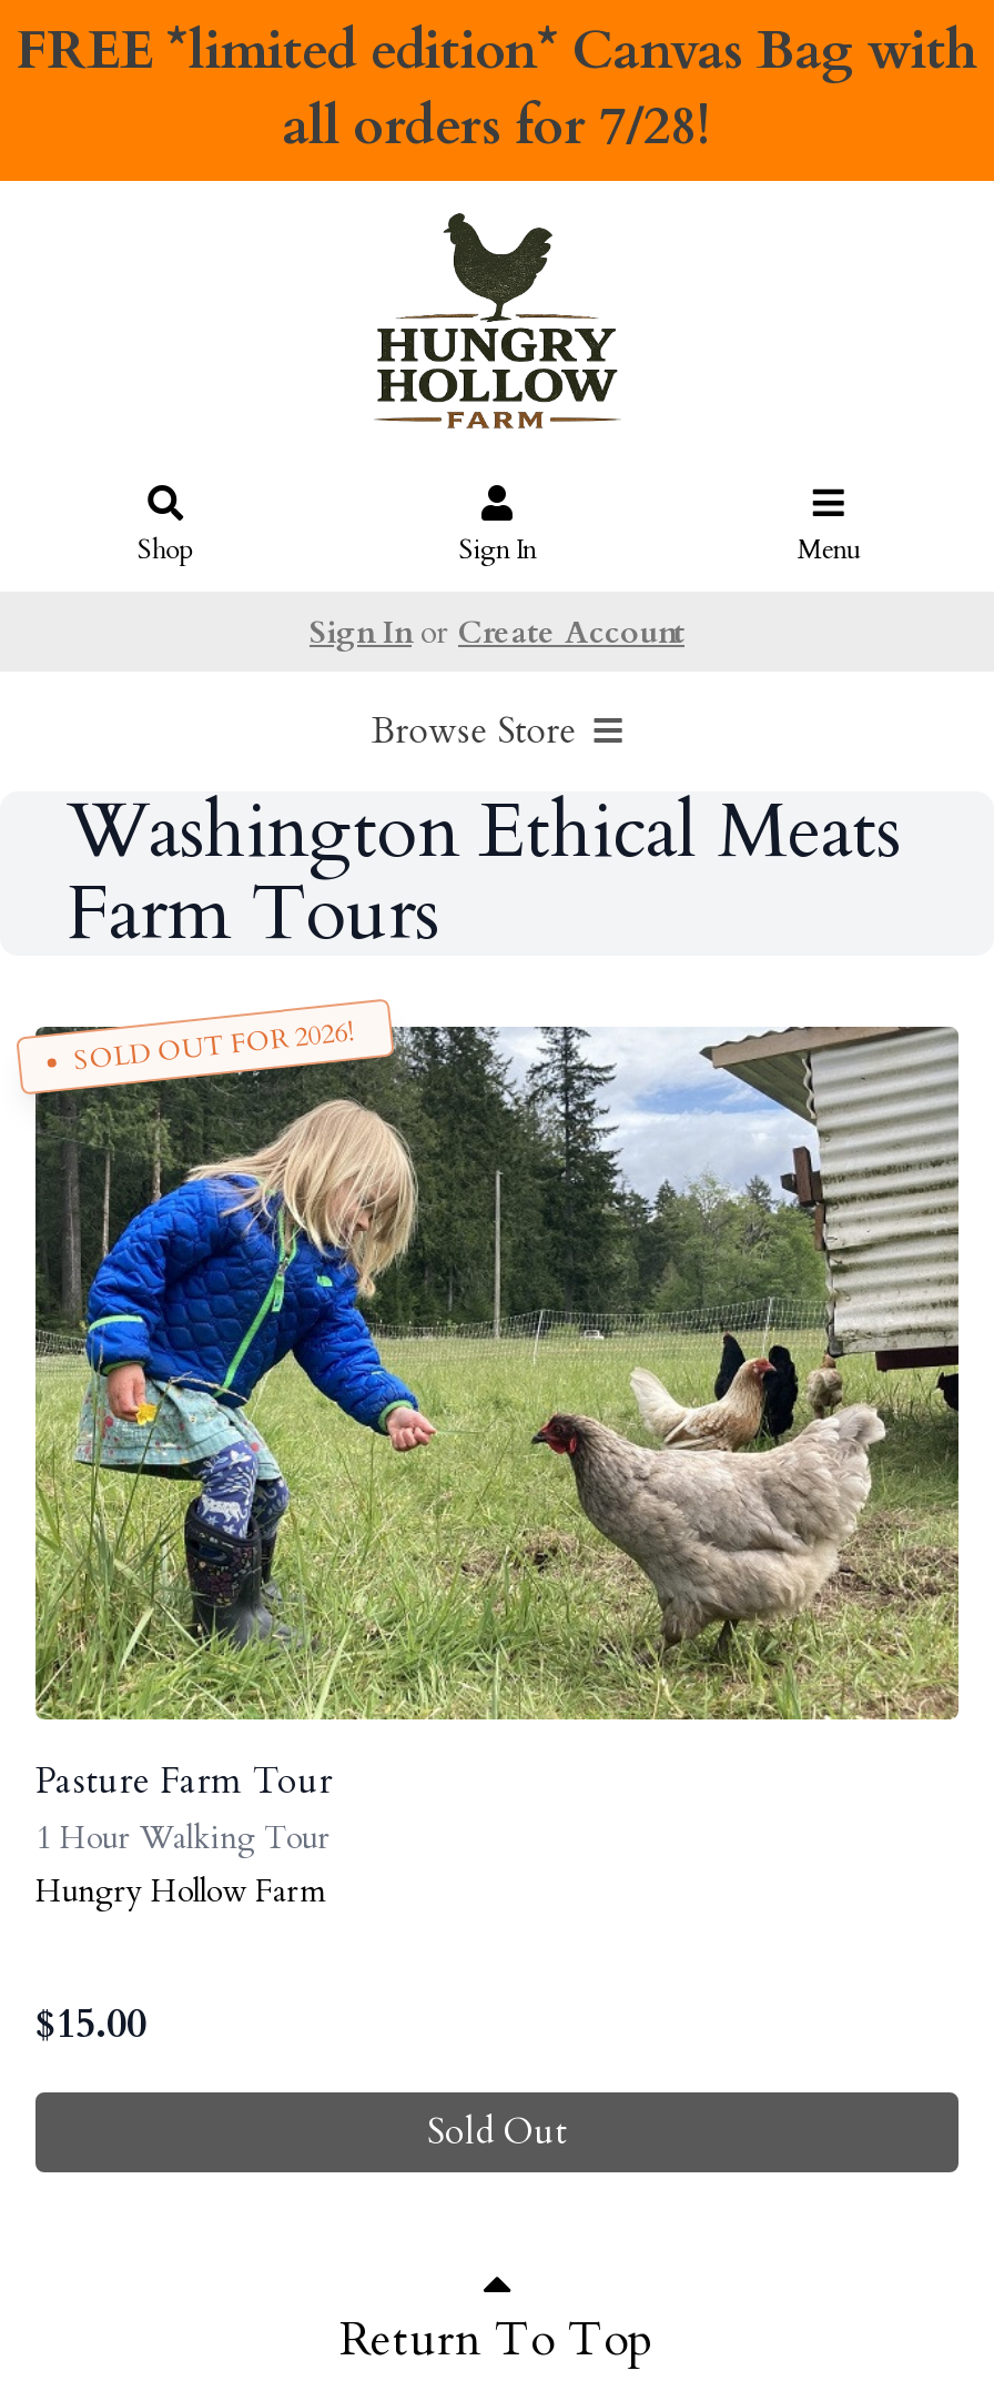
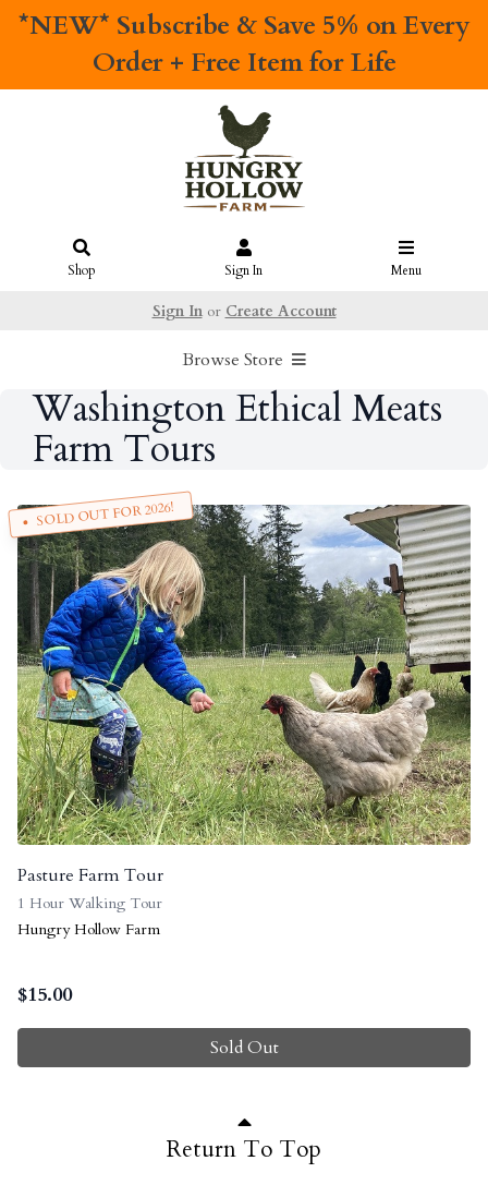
[16,14,978,163] FREE *limited edition* Canvas Bag with | all orders for 7/28! -> [18,8,470,81] *NEW* Subscribe & Save 5% on Every | Order + Free Item for Life

